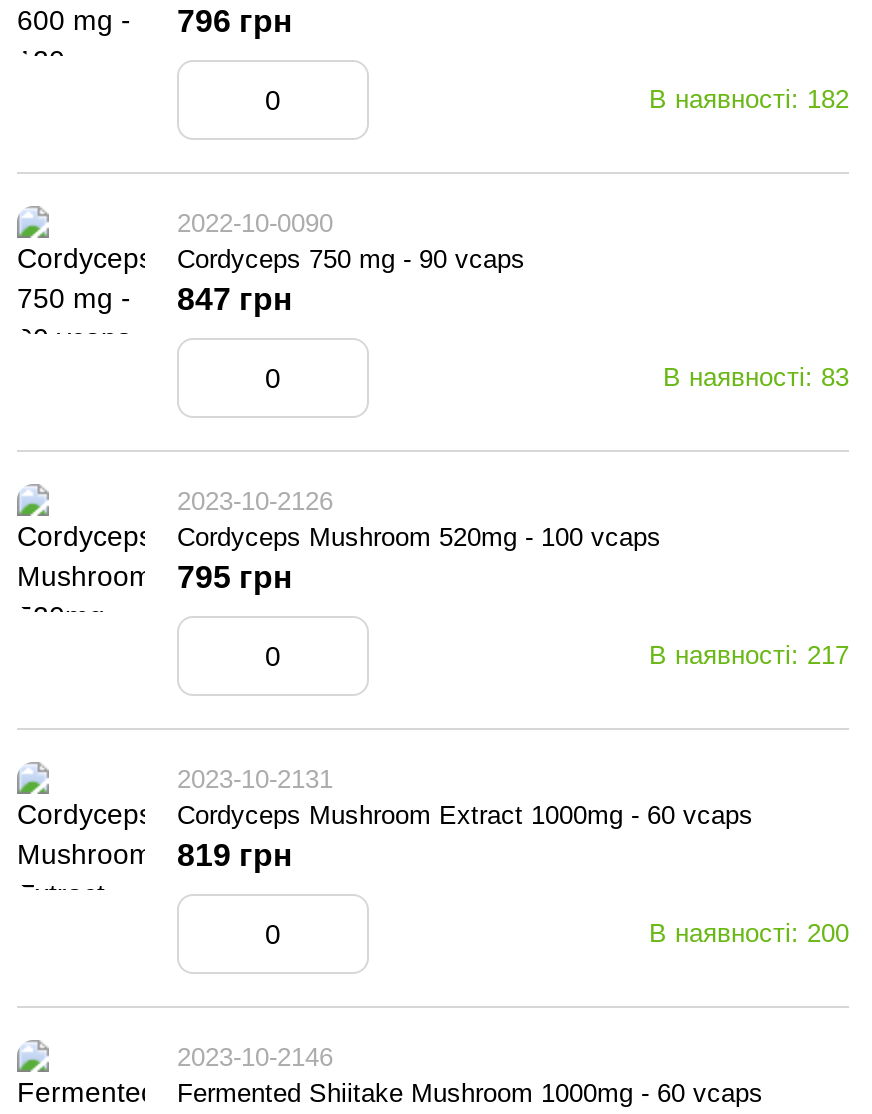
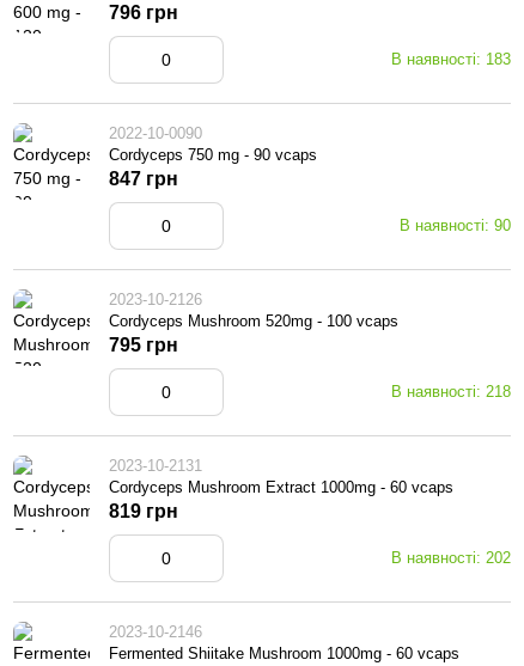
[649,85,849,115] В наявності: 182 -> [391,51,511,69] В наявності: 183
[663,363,849,393] В наявності: 83 -> [400,217,511,235] В наявності: 90
[649,641,849,671] В наявності: 217 -> [391,383,511,401] В наявності: 218
[649,919,849,949] В наявності: 200 -> [391,549,511,567] В наявності: 202

